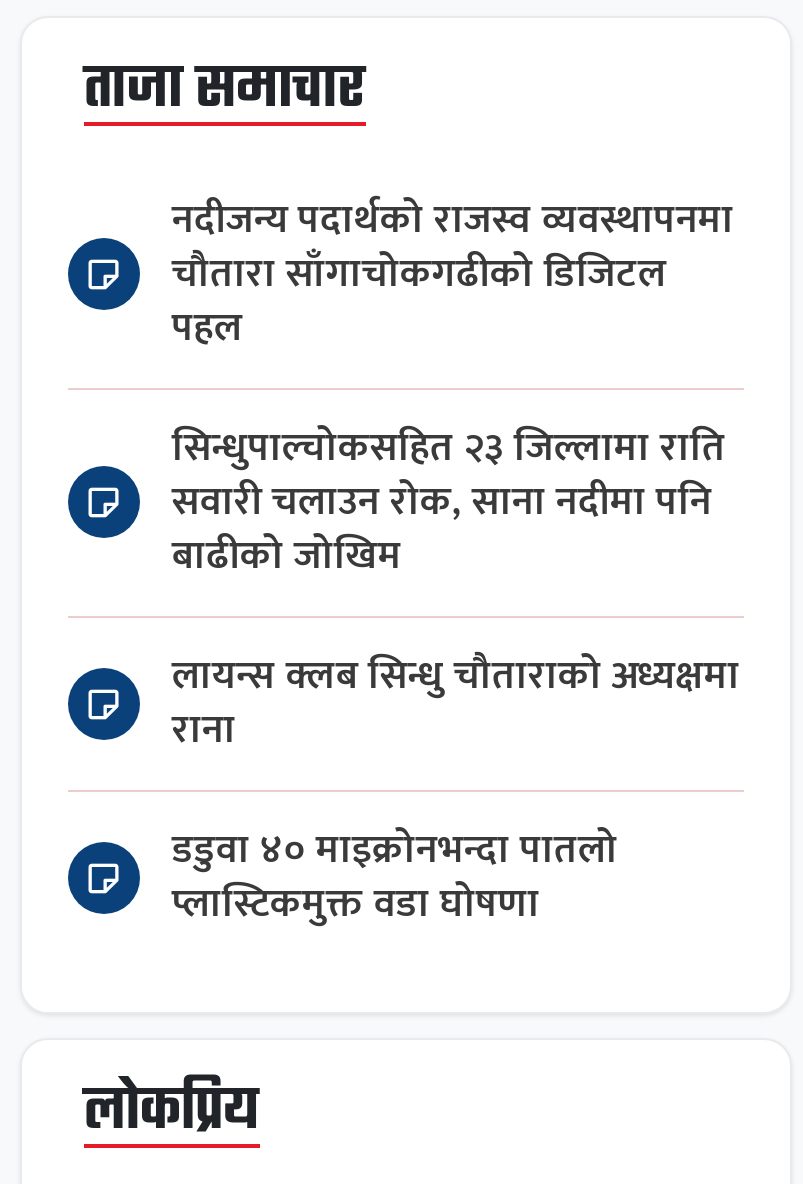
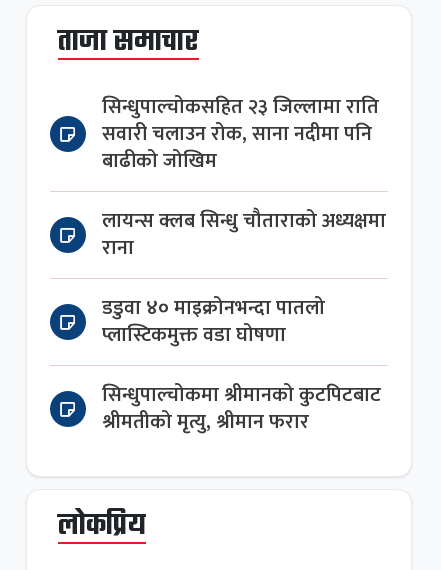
[171,188,733,362] नदीजन्य पदार्थको राजस्व व्यवस्थापनमा | चौतारा साँगाचोकगढीको डिजिटल | पहल -> none
moved [171,416,739,938] -> [102,91,386,352]: सिन्धुपाल्चोकसहित २३ जिल्लामा राति | सवारी चलाउन रोक, साना नदीमा पनि | बाढीको जोखिम | लायन्स क्लब सिन्धु चौताराको अध्यक्षमा | राना | डडुवा ४० माइक्रोनभन्दा पातलो | प्लास्टिकमुक्त वडा घोषणा
none -> [102,379,381,439] सिन्धुपाल्चोकमा श्रीमानको कुटपिटबाट | श्रीमतीको मृत्यु, श्रीमान फरार

